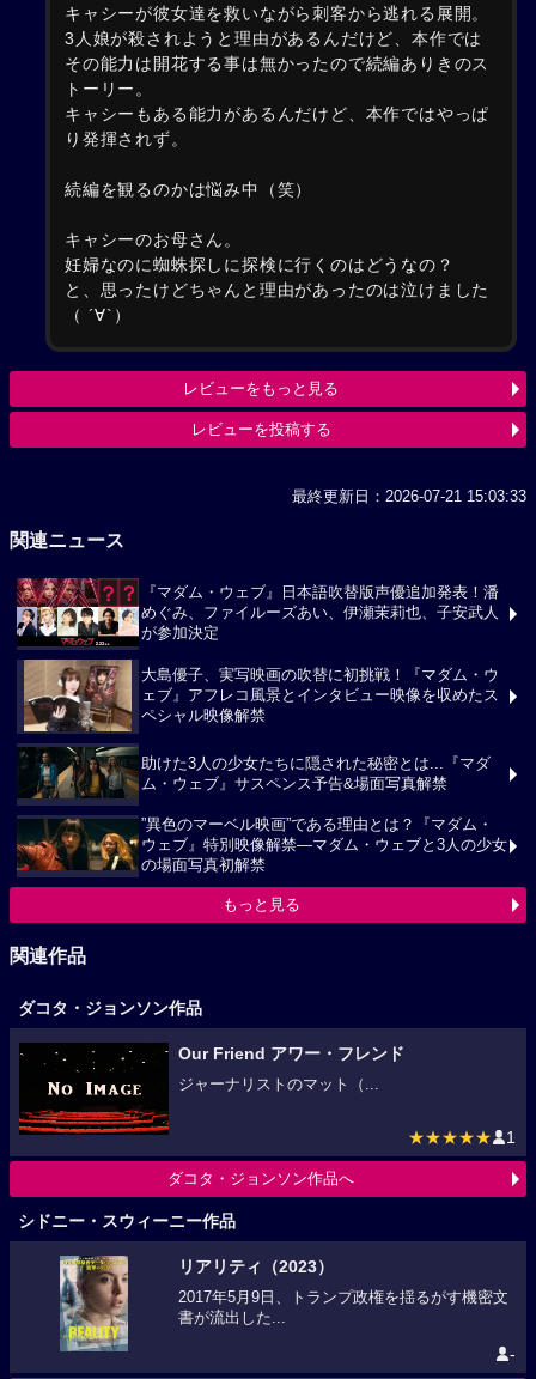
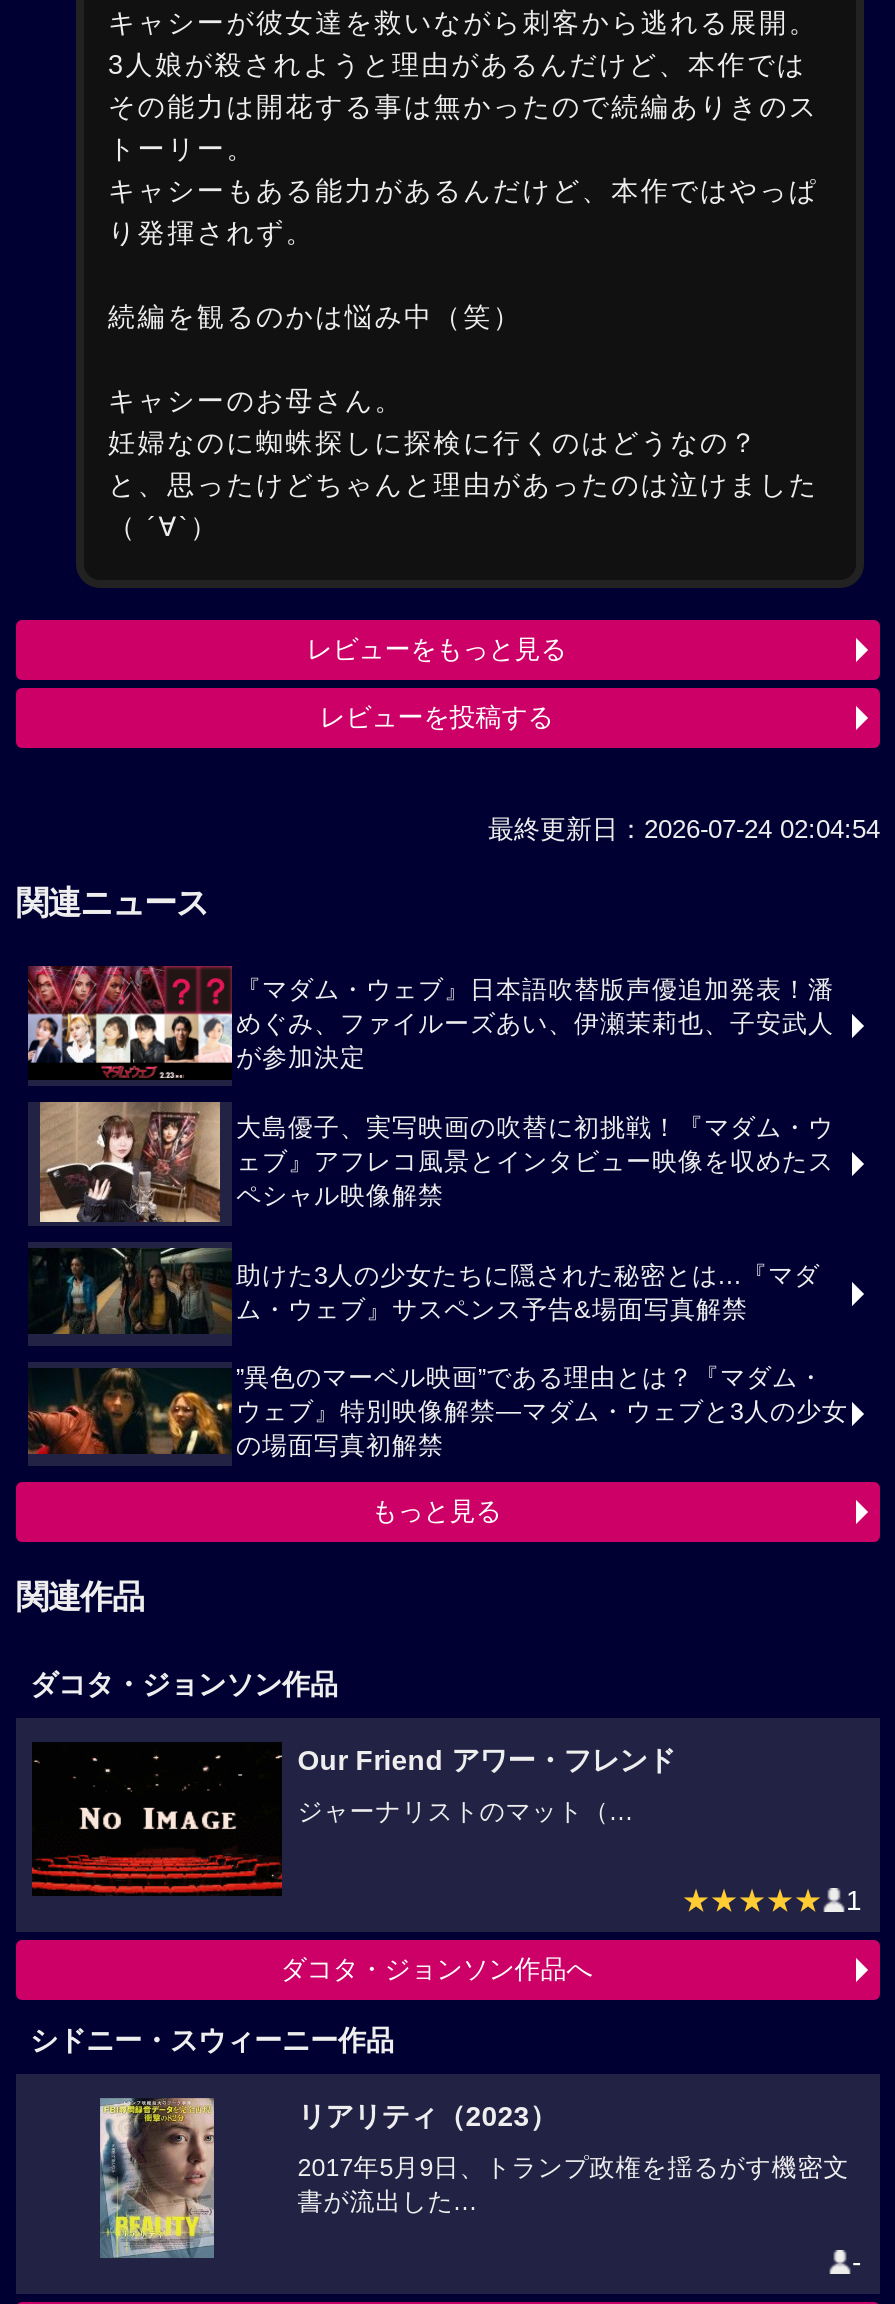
[292,487,526,505] 最終更新日：2026-07-21 15:03:33 -> [488,814,880,844] 最終更新日：2026-07-24 02:04:54

